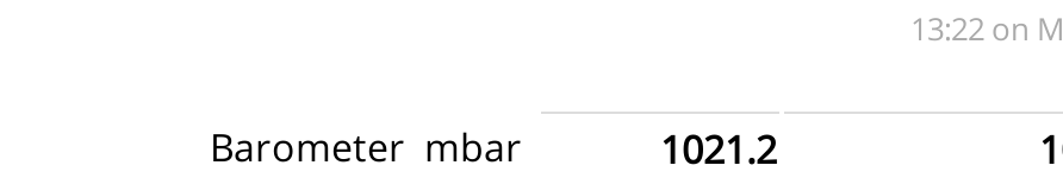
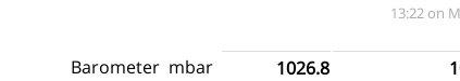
[660,123,777,175] 1021.2 -> [276,56,330,80] 1026.8

